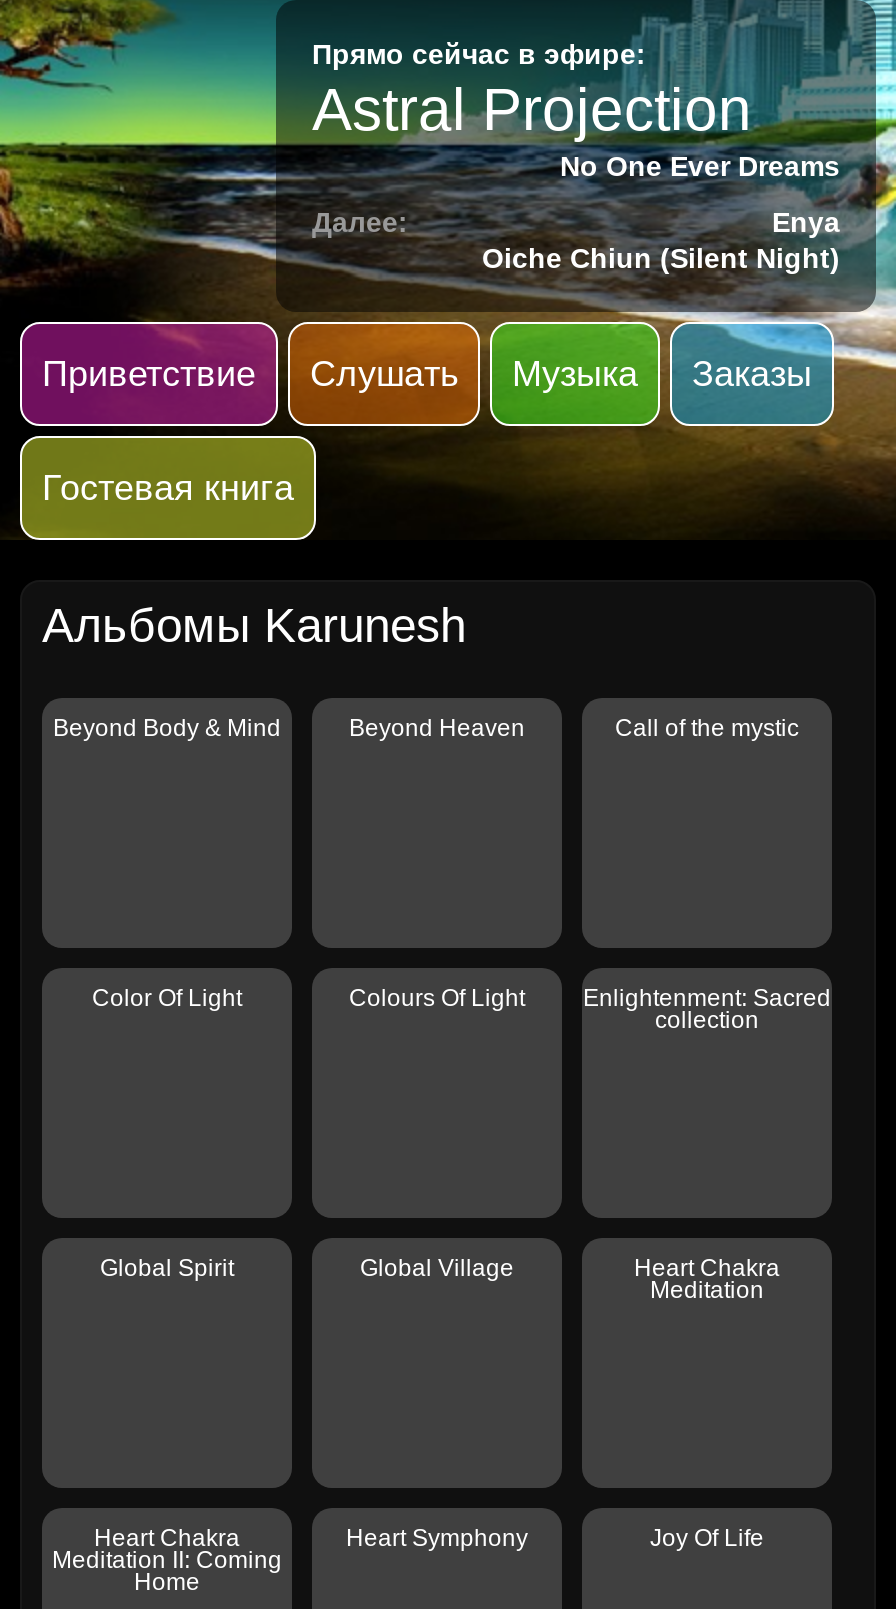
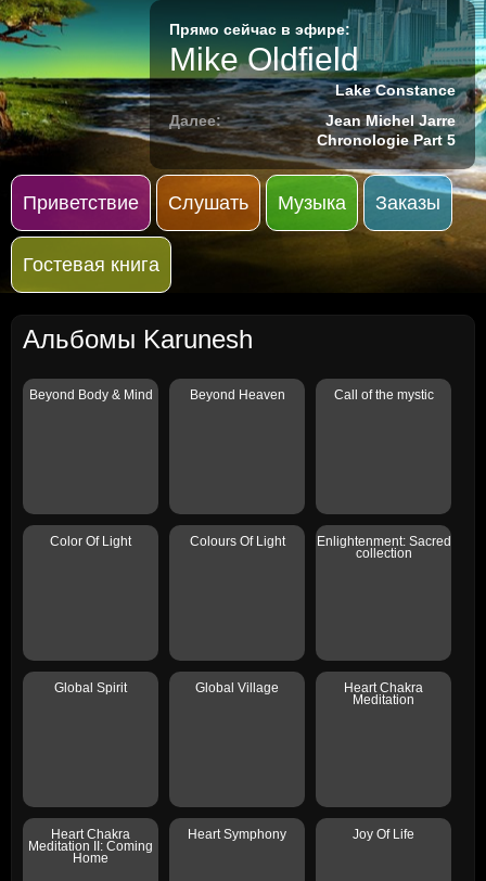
[312,76,840,182] Astral Projection | No One Ever Dreams -> [169,41,456,99] Mike Oldfield | Lake Constance
[482,206,840,274] Enya | Oiche Chiun (Silent Night) -> [317,112,456,149] Jean Michel Jarre | Chronologie Part 5

